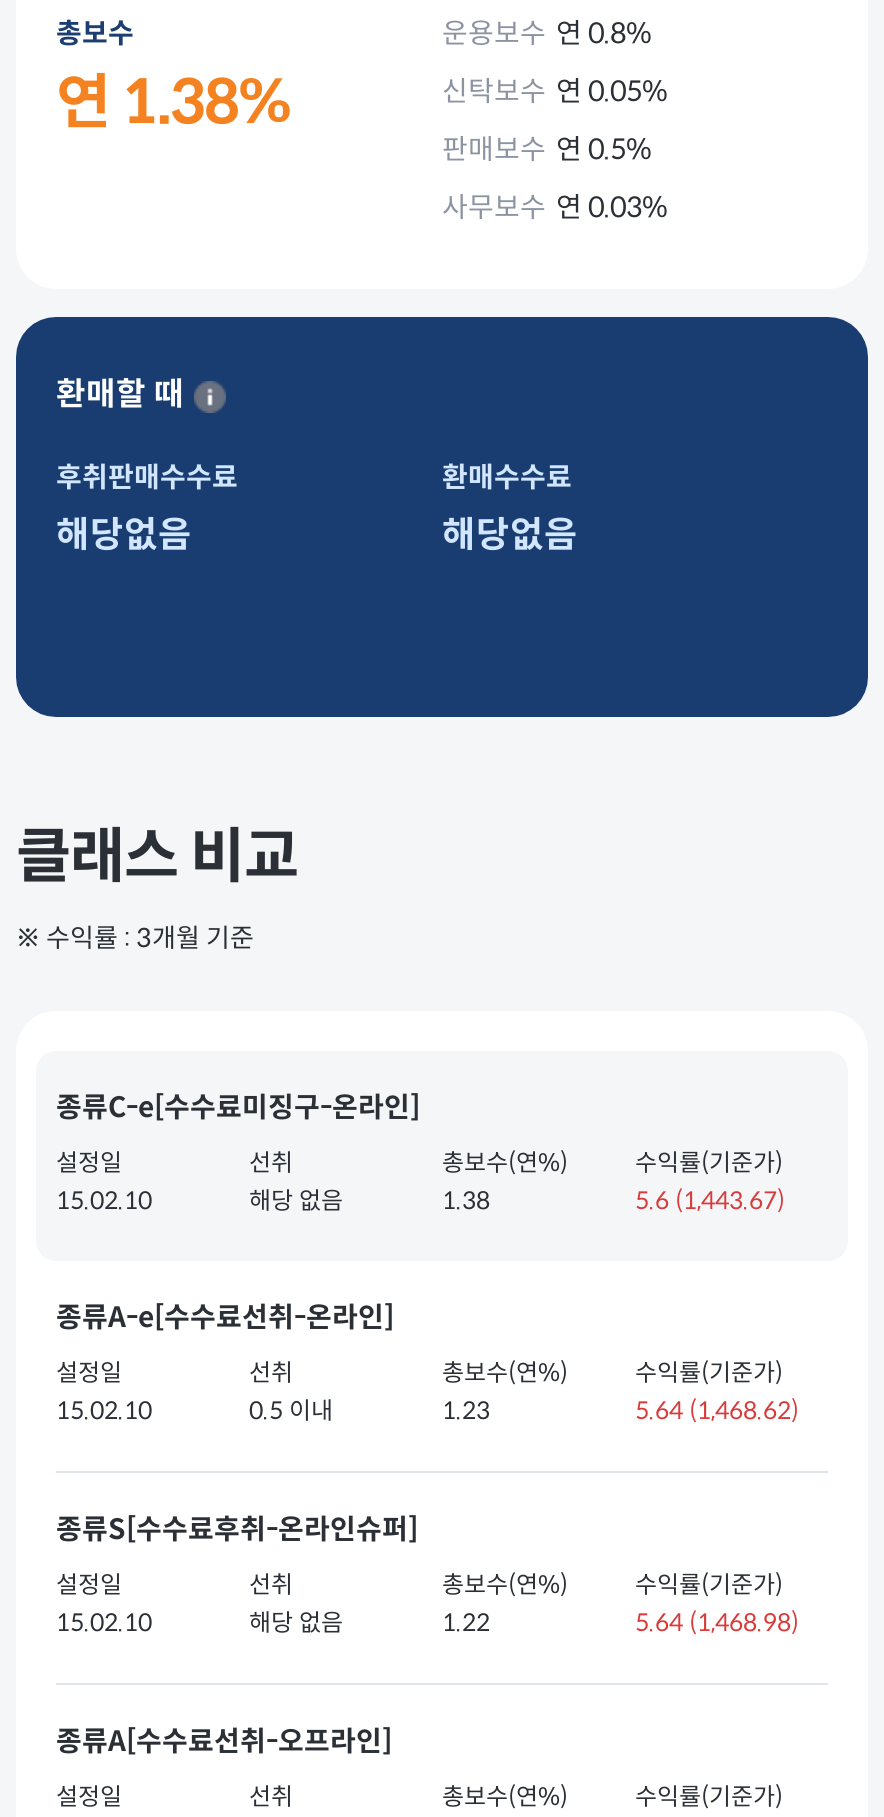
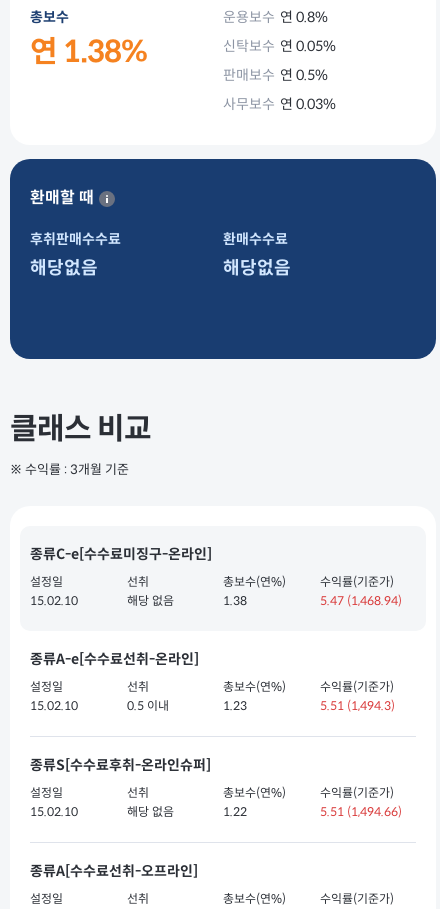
[635,1187,785,1217] 5.6 (1,443.67) -> [319,594,401,609] 5.47 (1,468.94)
[635,1397,799,1427] 5.64 (1,468.62) -> [319,699,394,714] 5.51 (1,494.3)
[635,1609,799,1639] 5.64 (1,468.98) -> [319,805,401,820] 5.51 (1,494.66)

